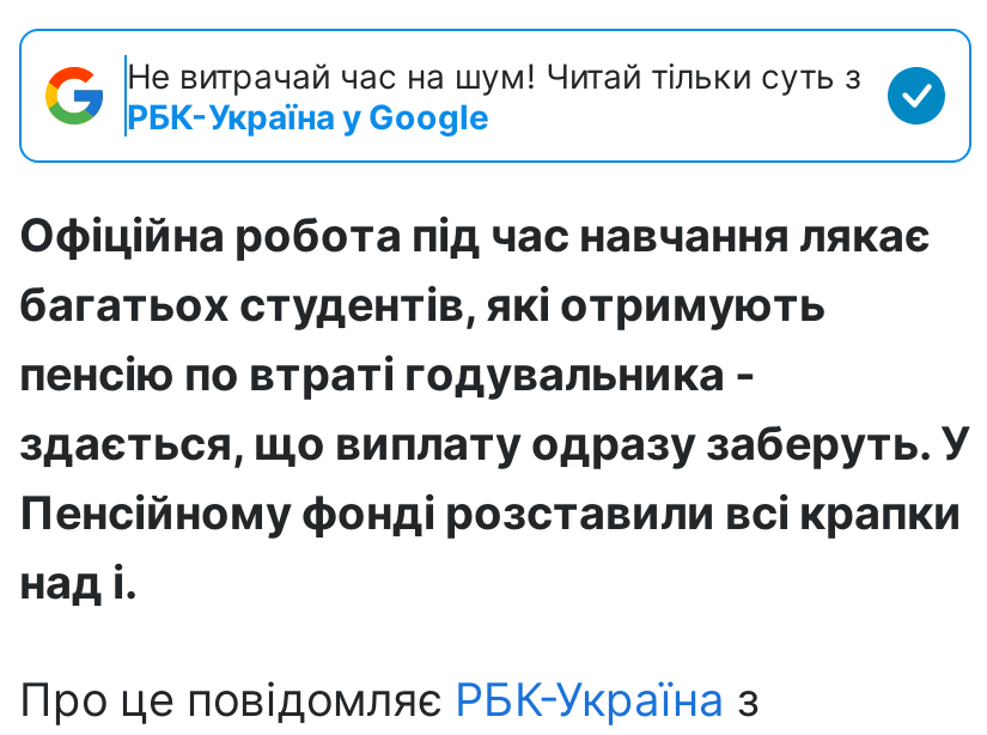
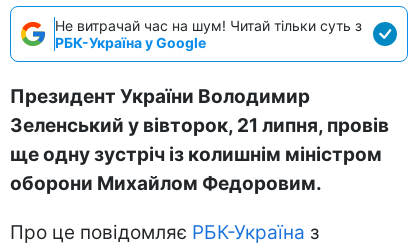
[19,208,971,610] Офіційна робота під час навчання лякає | багатьох студентів, які отримують | пенсію по втраті годувальника - | здається, що виплату одразу заберуть. У | Пенсійному фонді розставили всі крапки | над і. -> [10,85,389,195] Президент України Володимир | Зеленський у вівторок, 21 липня, провів | ще одну зустріч із колишнім міністром | оборони Михайлом Федоровим.

